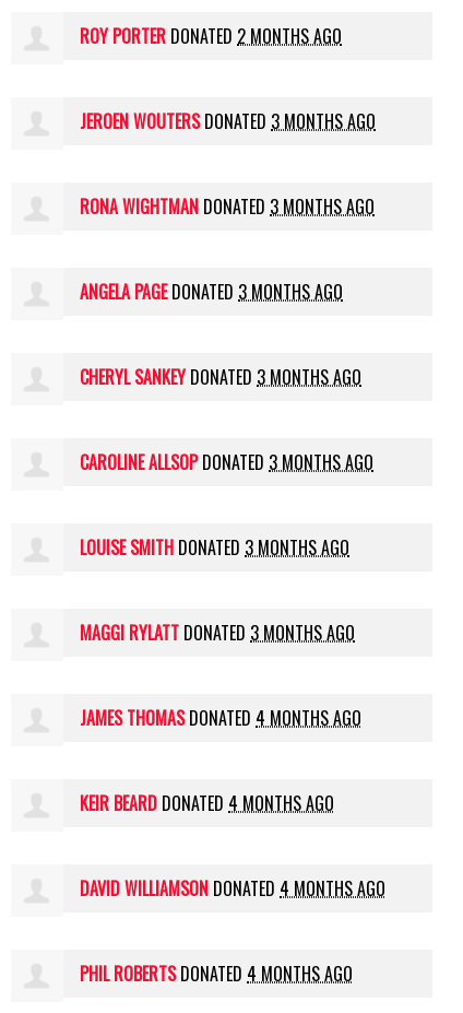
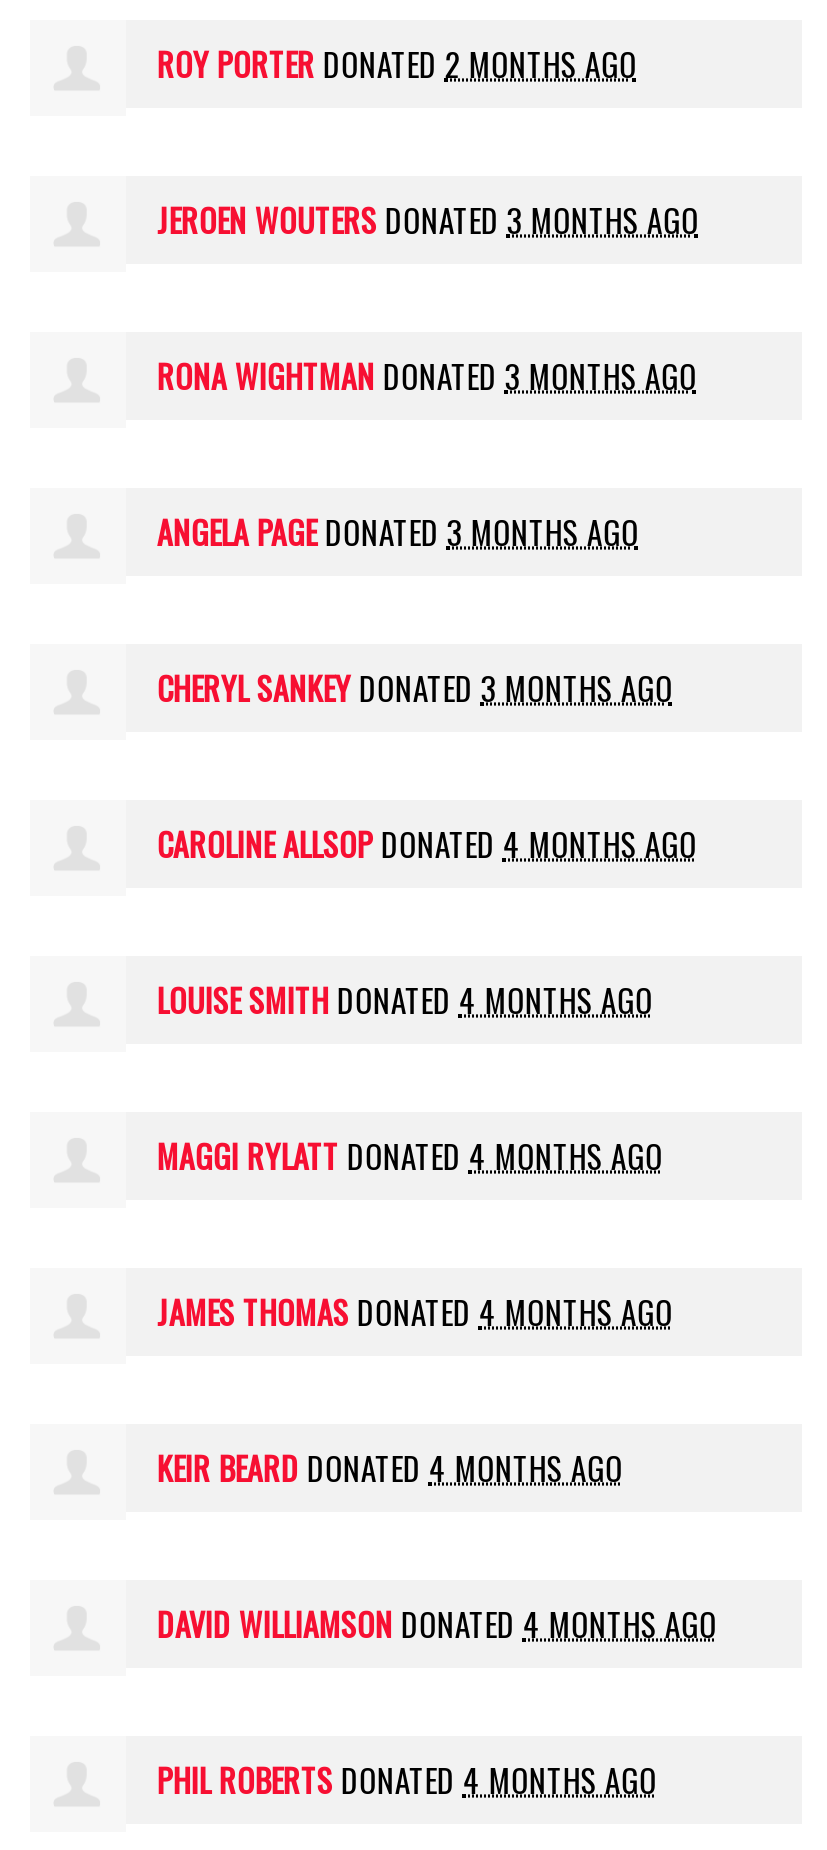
[80,449,374,475] CAROLINE ALLSOP DONATED 3 MONTHS AGO -> [157,820,697,868] CAROLINE ALLSOP DONATED 4 MONTHS AGO
[80,534,350,560] LOUISE SMITH DONATED 3 MONTHS AGO -> [157,976,653,1024] LOUISE SMITH DONATED 4 MONTHS AGO
[80,619,355,646] MAGGI RYLATT DONATED 3 MONTHS AGO -> [157,1132,663,1180] MAGGI RYLATT DONATED 4 MONTHS AGO

